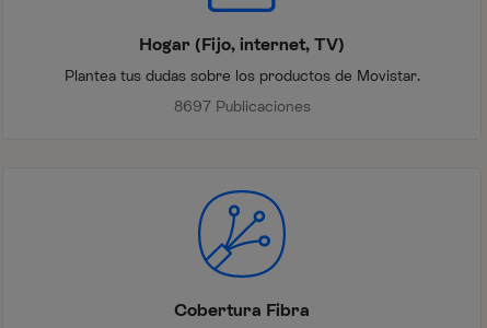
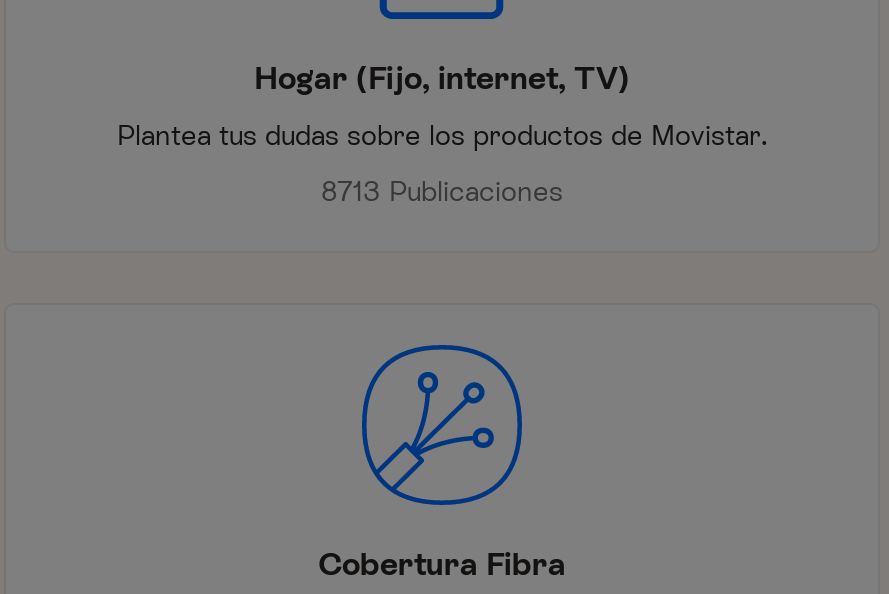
[173,97,310,116] 8697 Publicaciones -> [321,175,563,209] 8713 Publicaciones

